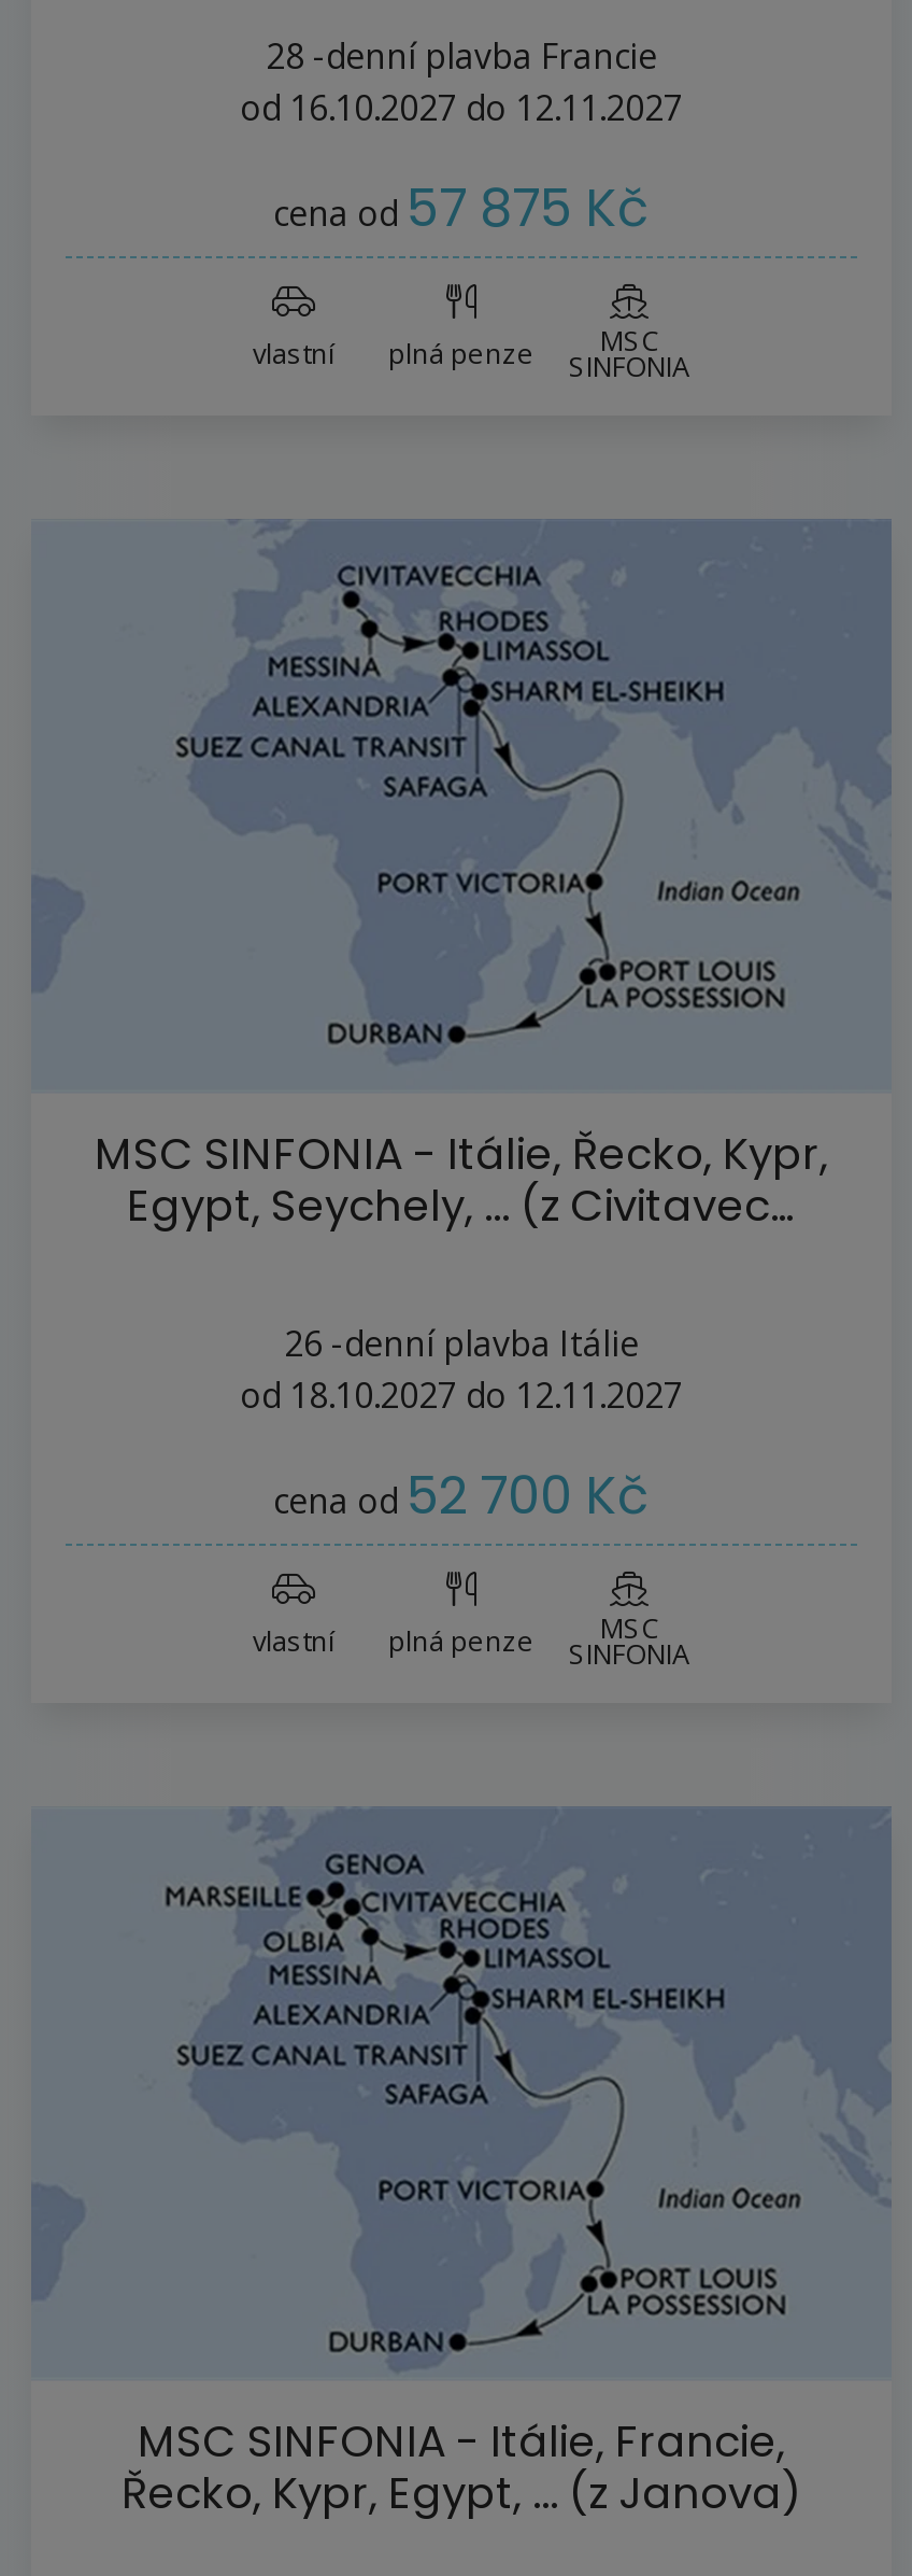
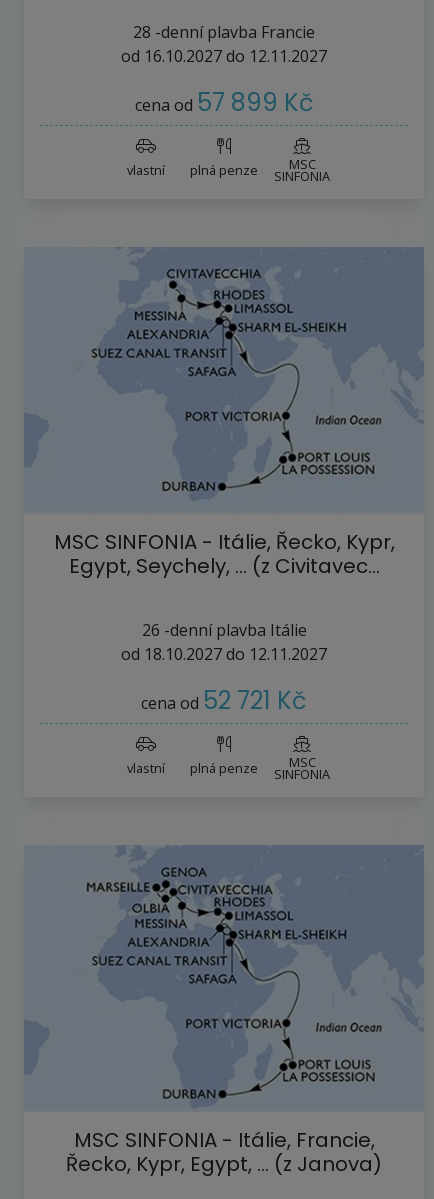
[273,171,650,242] cena od 57 875 Kč -> [134,85,313,118] cena od 57 899 Kč
[273,1459,650,1530] cena od 52 700 Kč -> [141,683,307,716] cena od 52 721 Kč

